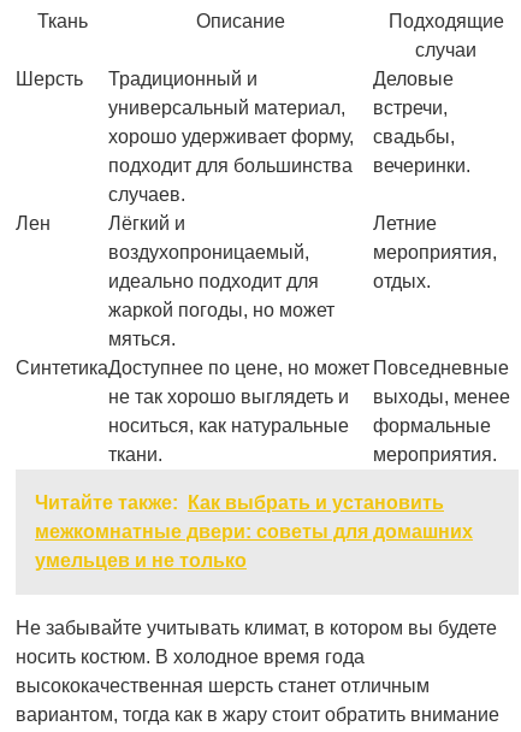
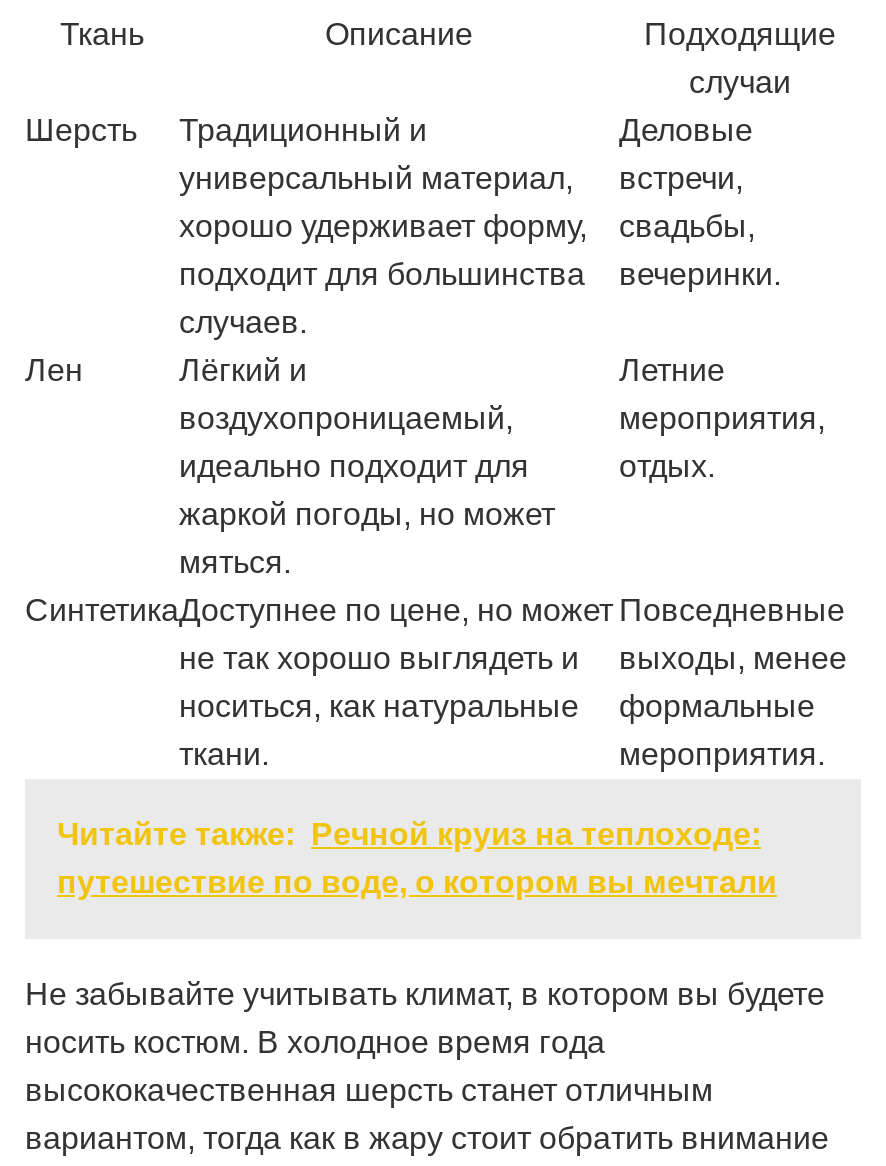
[35,493,473,571] Читайте также: Как выбрать и установить | межкомнатные двери: советы для домашних | умельцев и не только -> [57,818,777,900] Читайте также: Речной круиз на теплоходе: | путешествие по воде, о котором вы мечтали

